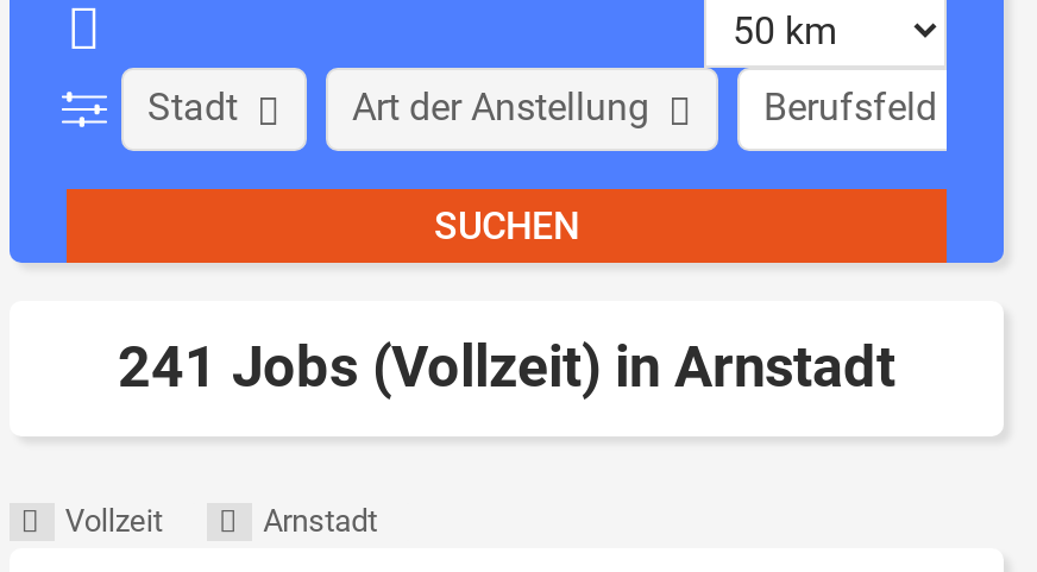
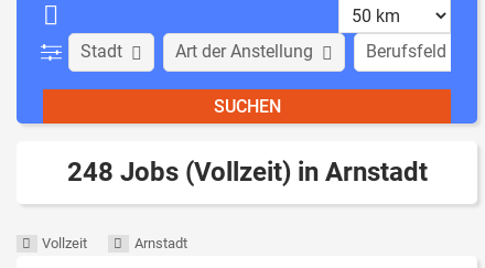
[118,335,895,401] 241 Jobs (Vollzeit) in Arnstadt -> [67,157,427,188] 248 Jobs (Vollzeit) in Arnstadt

